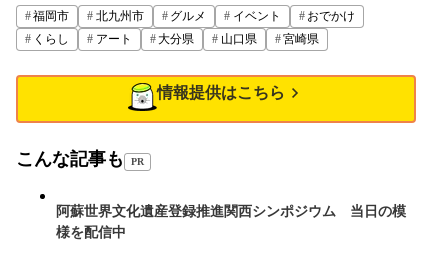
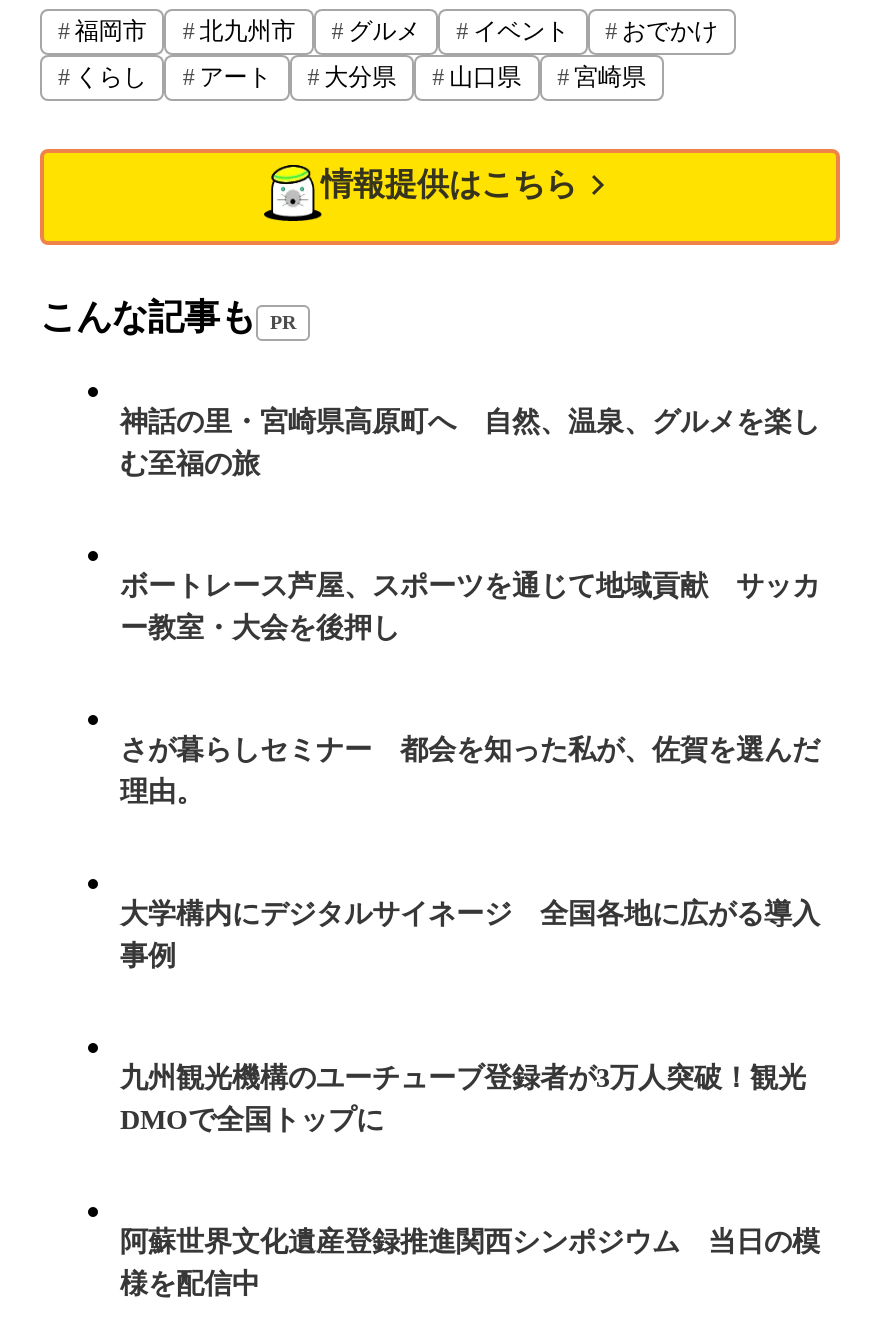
none -> [120,407,820,479] 神話の里・宮崎県高原町へ 自然、温泉、グルメを楽し | む至福の旅
none -> [120,571,820,643] ボートレース芦屋、スポーツを通じて地域貢献 サッカ | ー教室・大会を後押し
none -> [120,735,820,807] さが暮らしセミナー 都会を知った私が、佐賀を選んだ | 理由。
none -> [120,899,820,971] 大学構内にデジタルサイネージ 全国各地に広がる導入 | 事例
none -> [120,1063,806,1135] 九州観光機構のユーチューブ登録者が3万人突破！観光 | DMOで全国トップに

